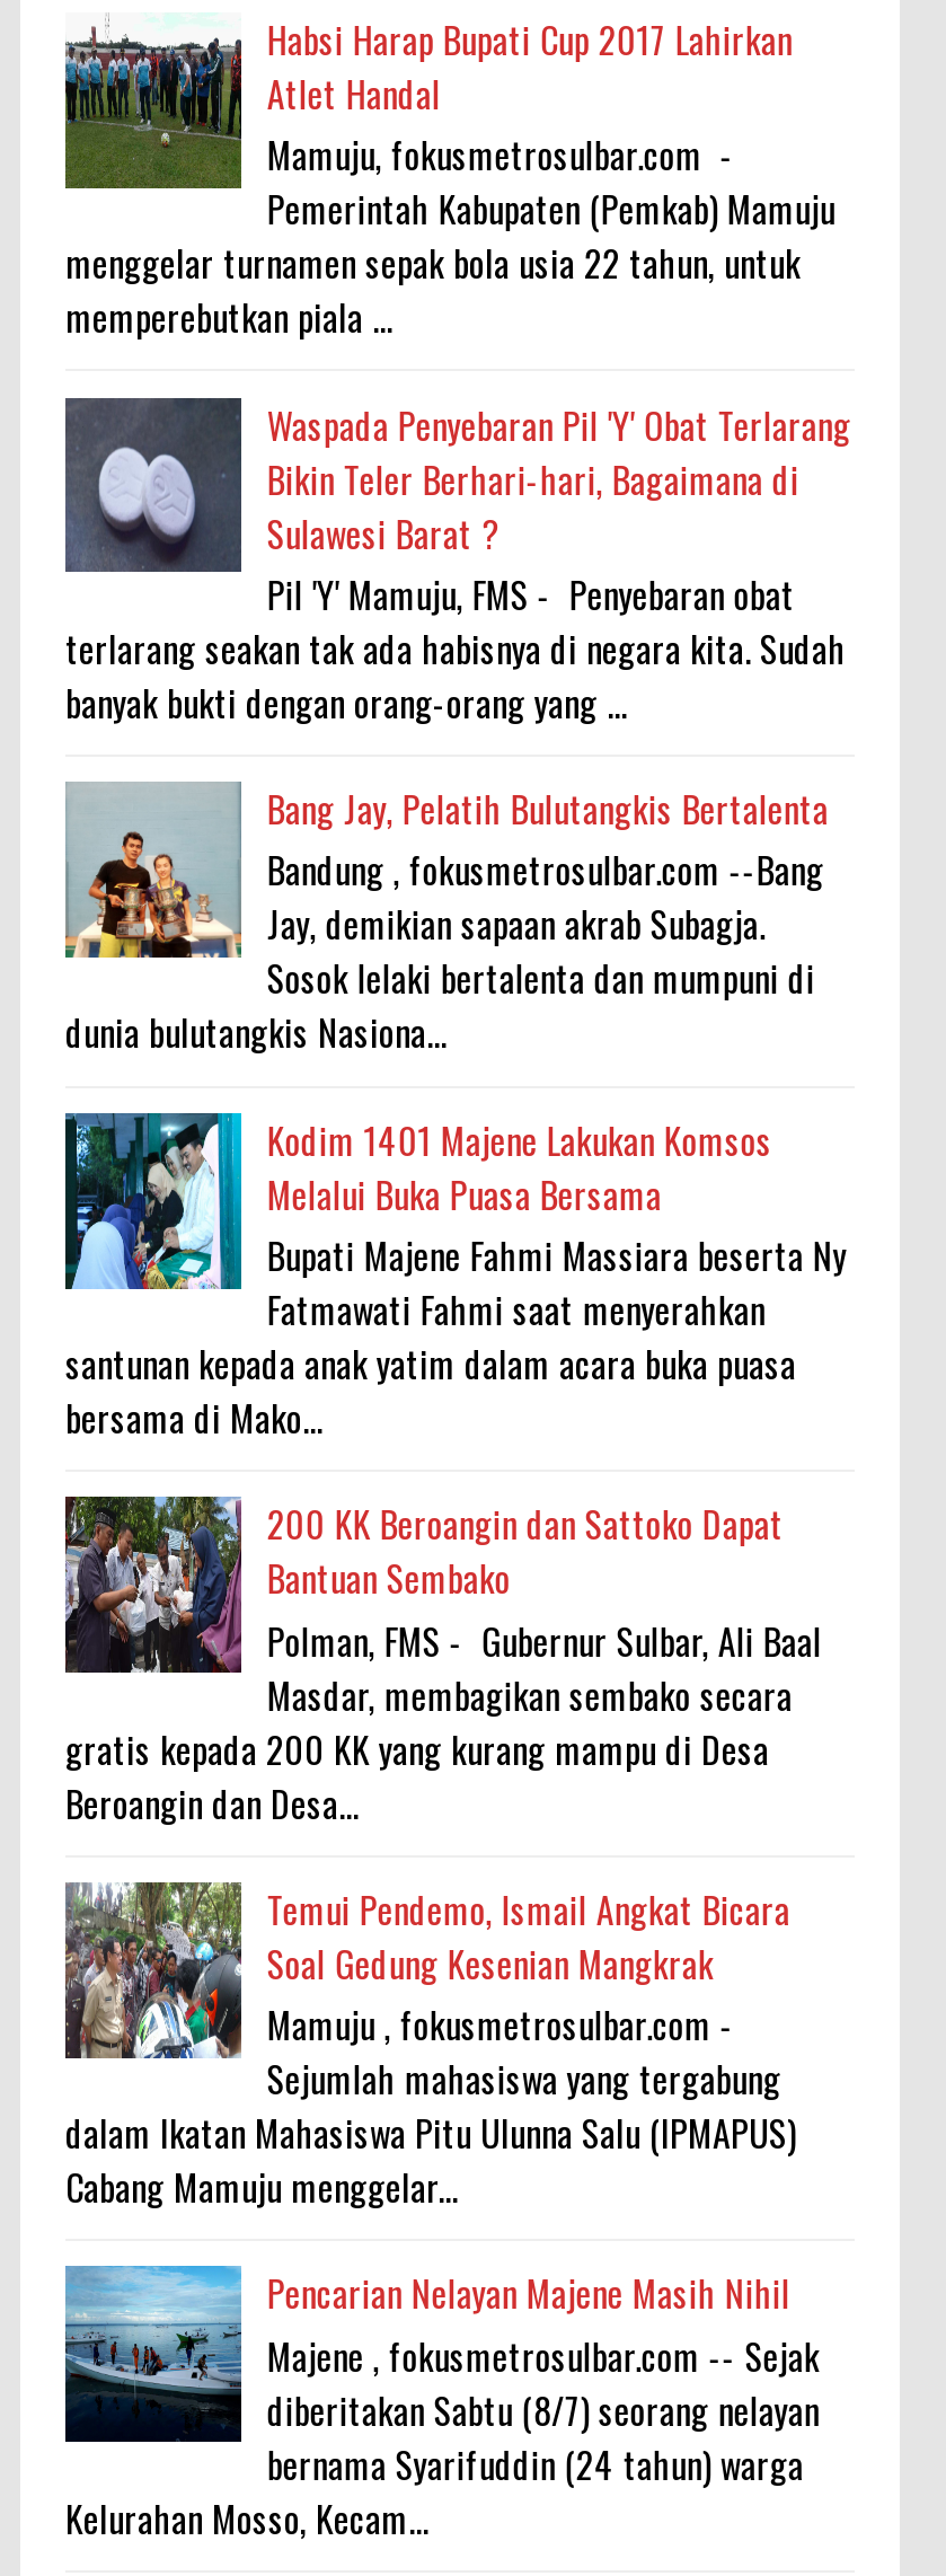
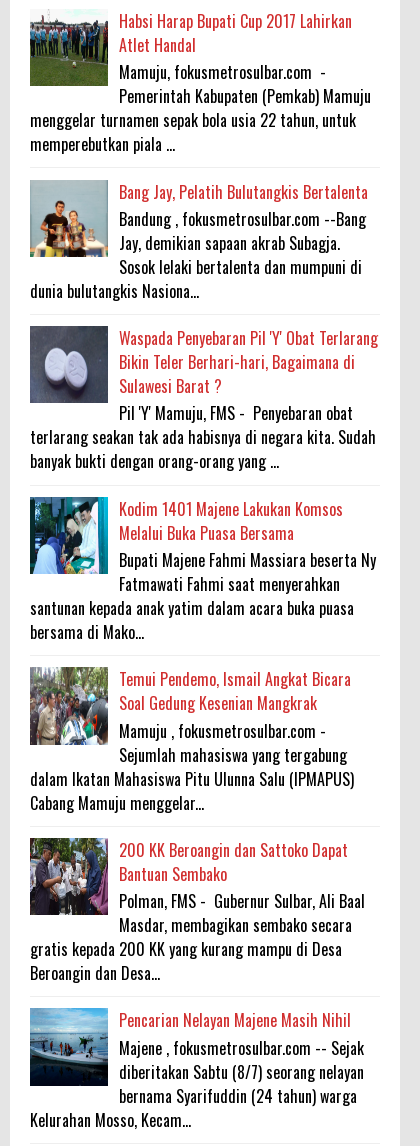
moved [65,397,851,729] -> [30,326,378,473]: [image] | Waspada Penyebaran Pil 'Y' Obat Terlarang | Bikin Teler Berhari-hari, Bagaimana di | Sulawesi Barat ? | Pil 'Y' Mamuju, FMS - Penyebaran obat | terlarang seakan tak ada habisnya di negara kita. Sudah | banyak bukti dengan orang-orang yang ...
moved [63,782,829,1060] -> [29,180,368,303]: [image] | Bang Jay, Pelatih Bulutangkis Bertalenta | Bandung , fokusmetrosulbar.com --Bang | Jay, demikian sapaan akrab Subagja. | Sosok lelaki bertalenta dan mumpuni di | dunia bulutangkis Nasiona...
moved [63,1494,822,1829] -> [29,837,365,985]: [image] | 200 KK Beroangin dan Sattoko Dapat | Bantuan Sembako | Polman, FMS - Gubernur Sulbar, Ali Baal | Masdar, membagikan sembako secara | gratis kepada 200 KK yang kurang mampu di Desa | Beroangin dan Desa...
moved [61,1878,796,2214] -> [28,665,354,814]: [image] | Temui Pendemo, Ismail Angkat Bicara | Soal Gedung Kesenian Mangkrak | Mamuju , fokusmetrosulbar.com - | Sejumlah mahasiswa yang tergabung | dalam Ikatan Mahasiswa Pitu Ulunna Salu (IPMAPUS) | Cabang Mamuju menggelar...

